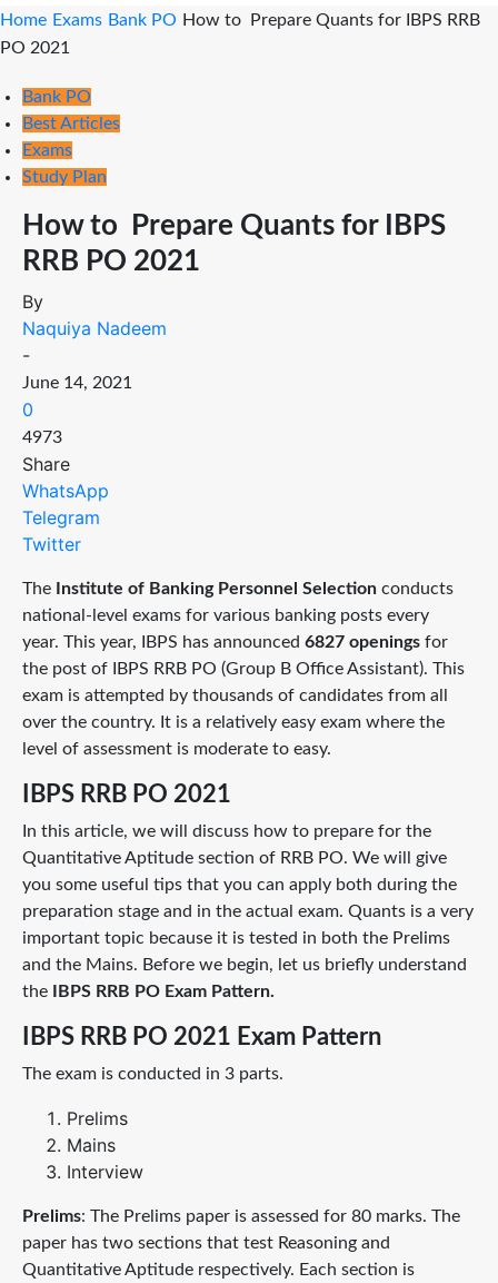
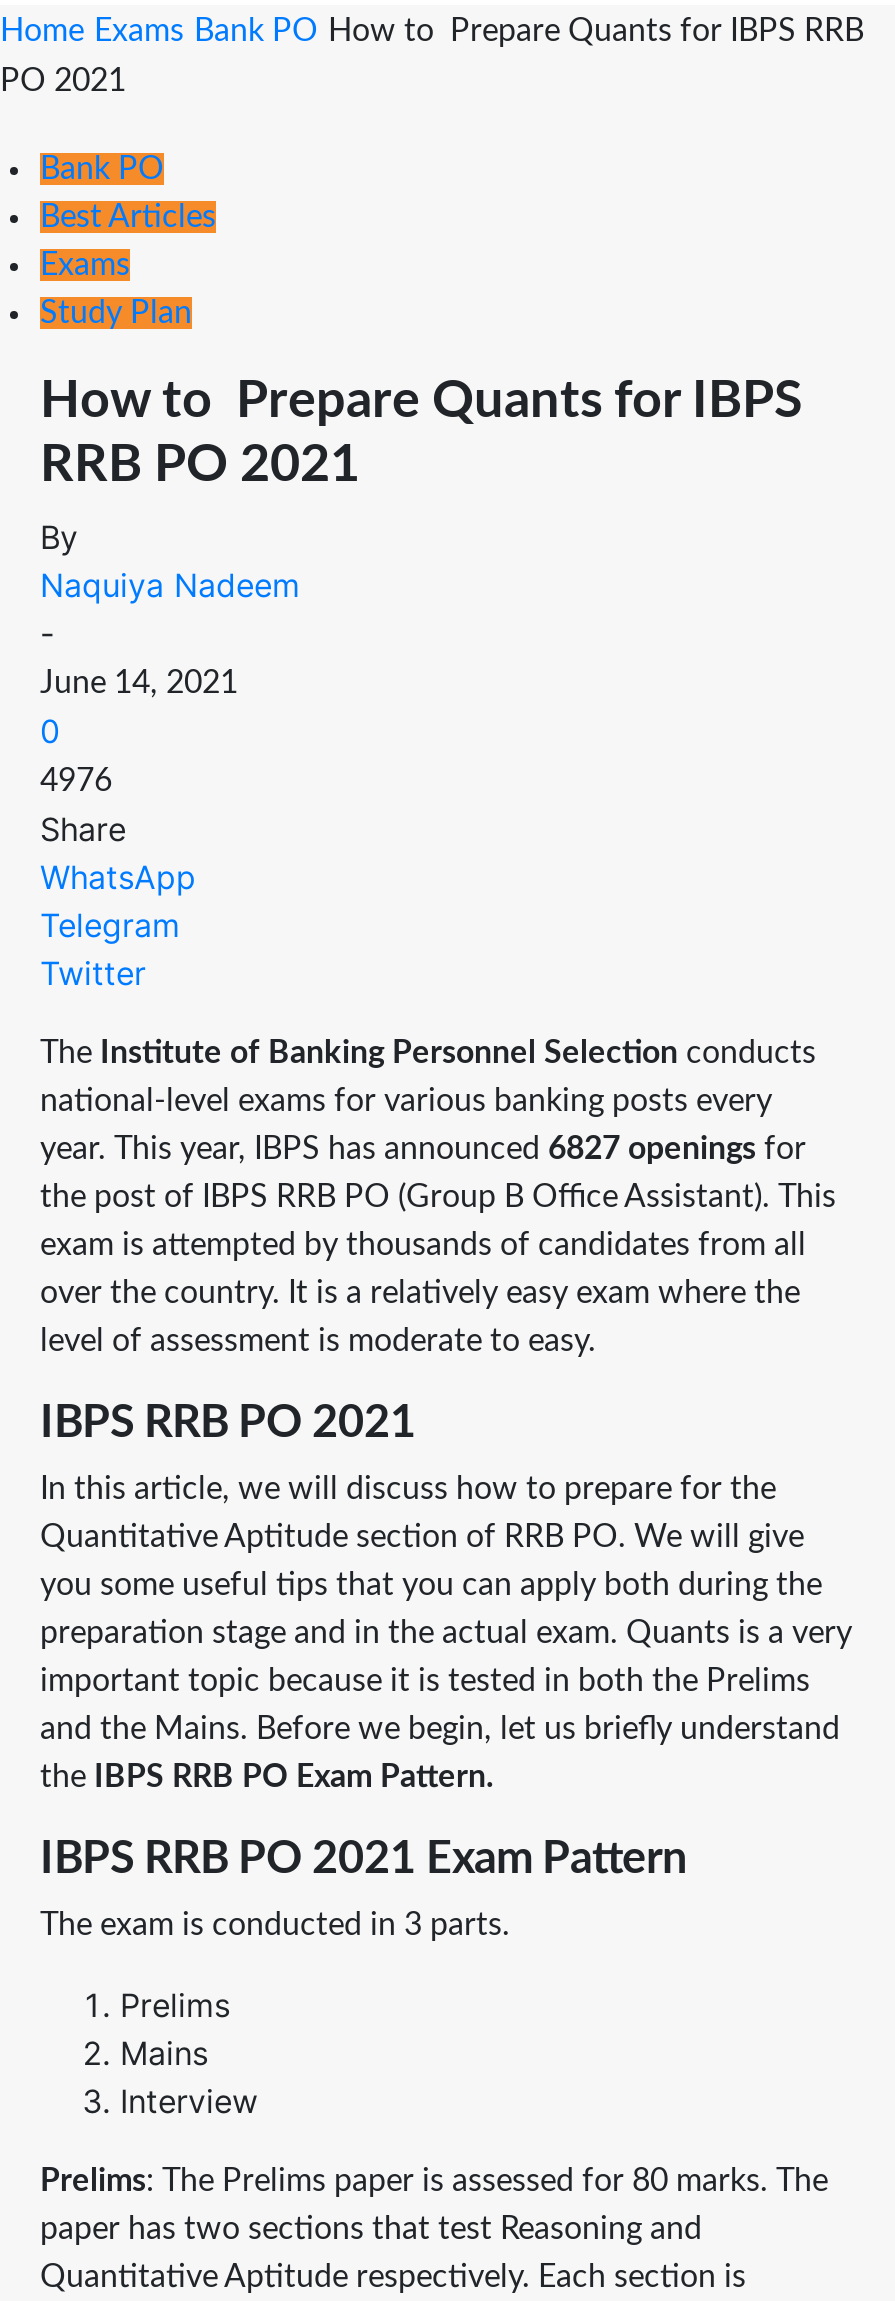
[22,428,62,446] 4973 -> [40,765,112,797] 4976

